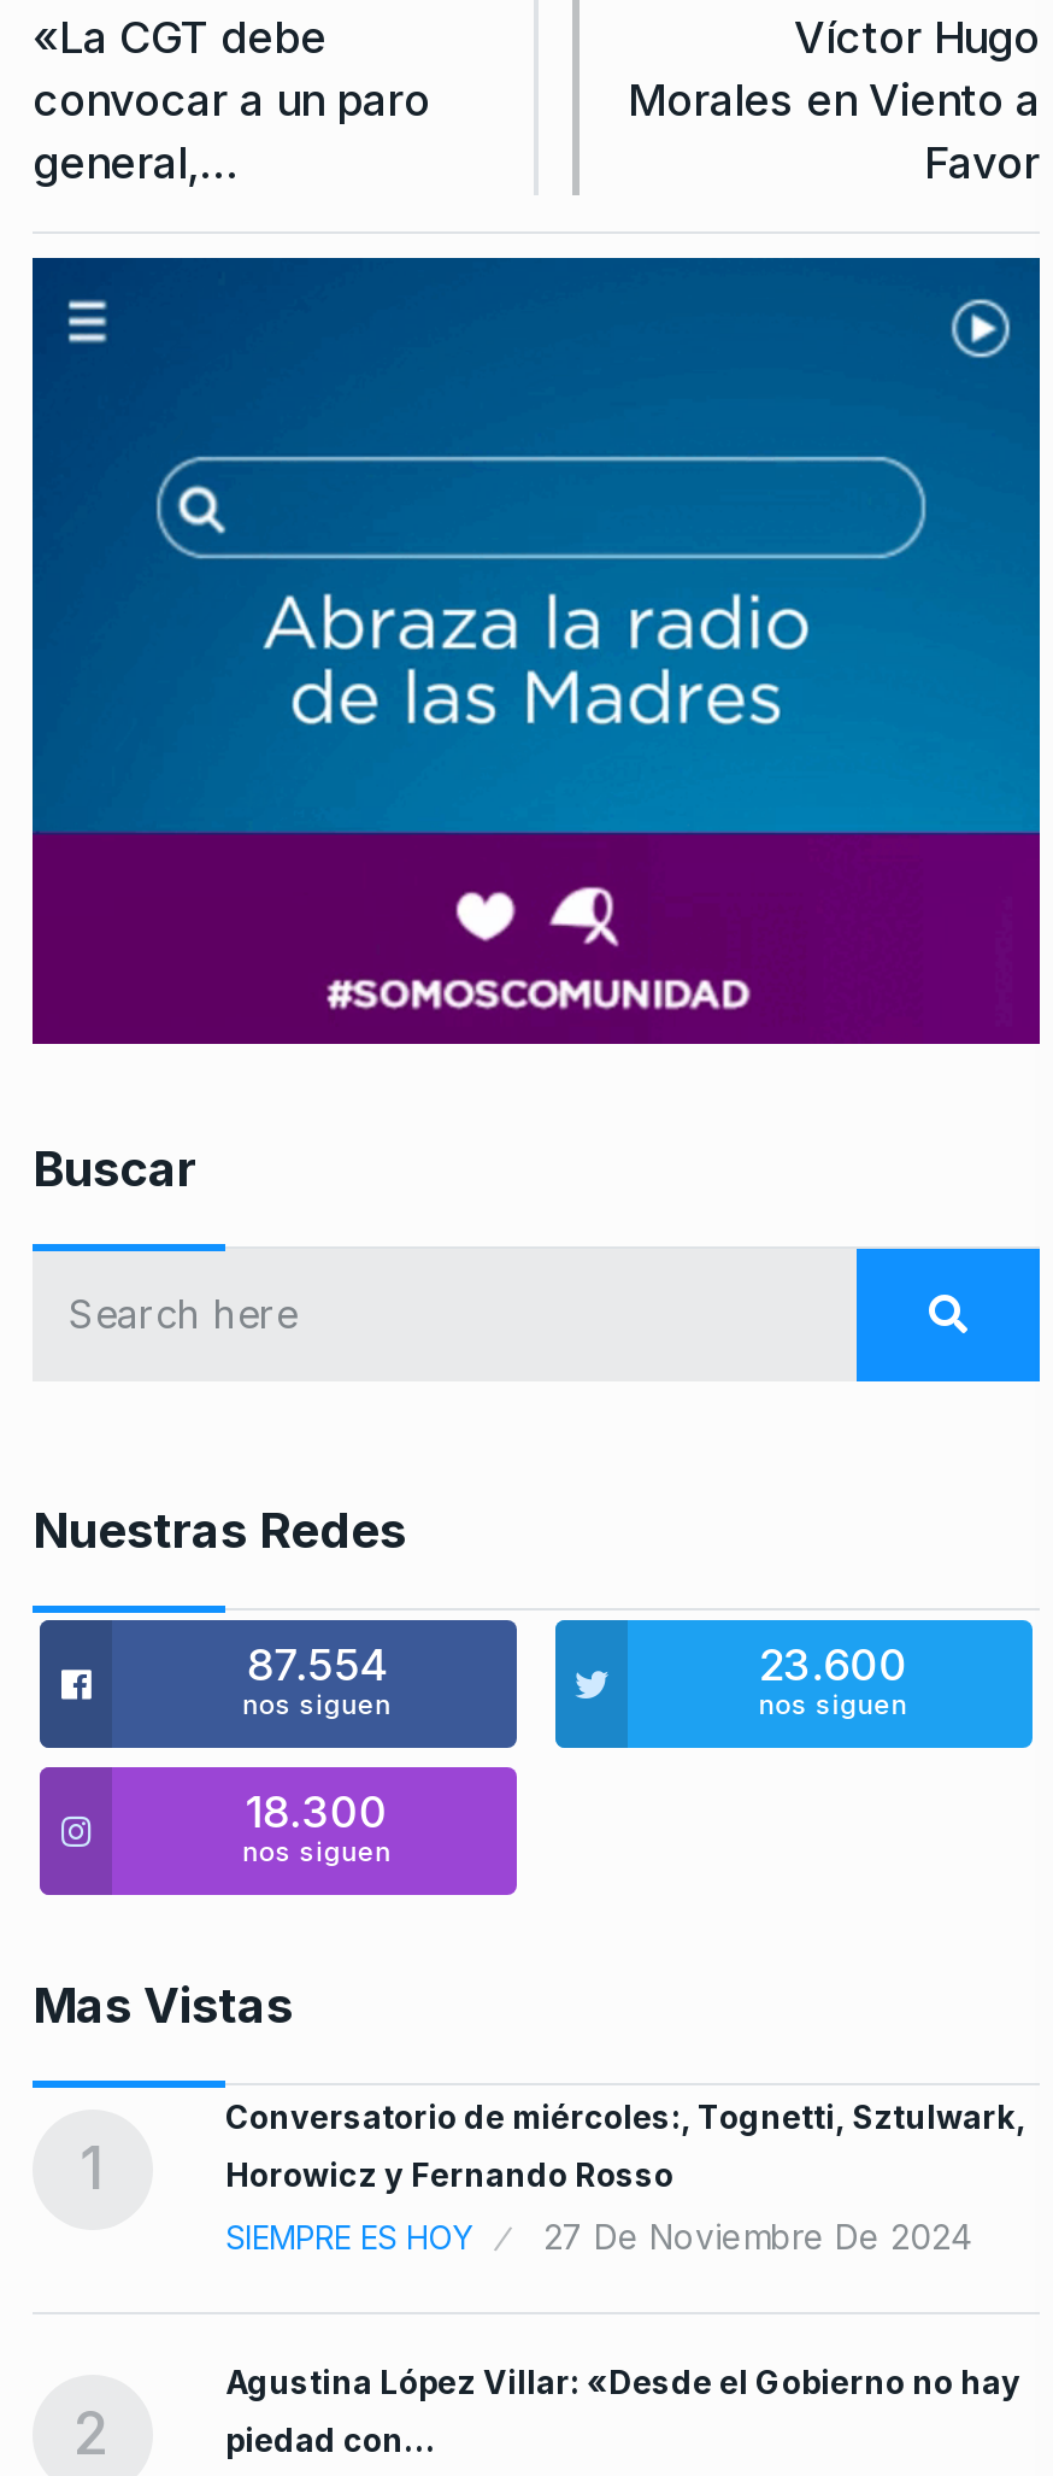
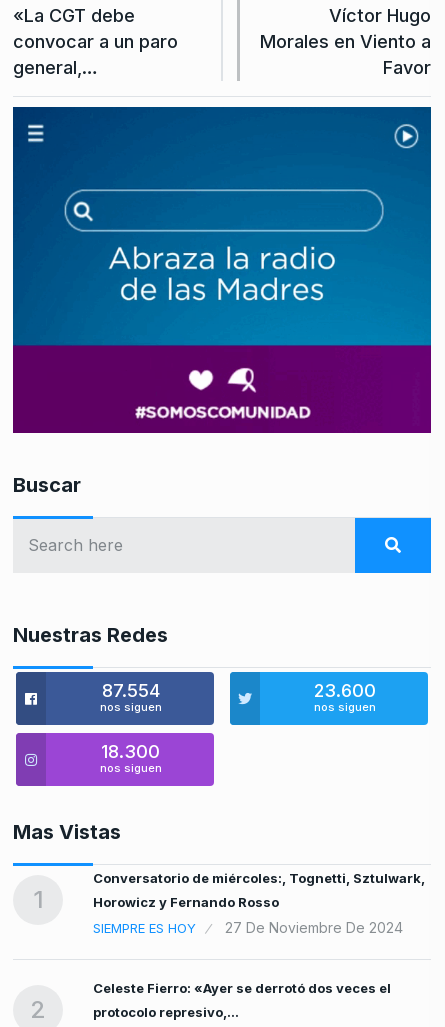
[225,2364,1020,2402] Agustina López Villar: «Desde el Gobierno no hay -> [93,980,391,996] Celeste Fierro: «Ayer se derrotó dos veces el
[225,2422,433,2460] piedad con… -> [93,1004,239,1020] protocolo represivo,…

